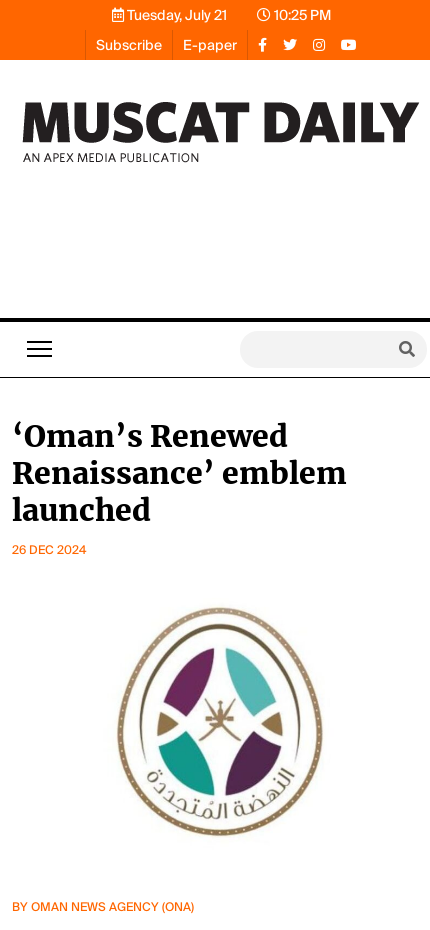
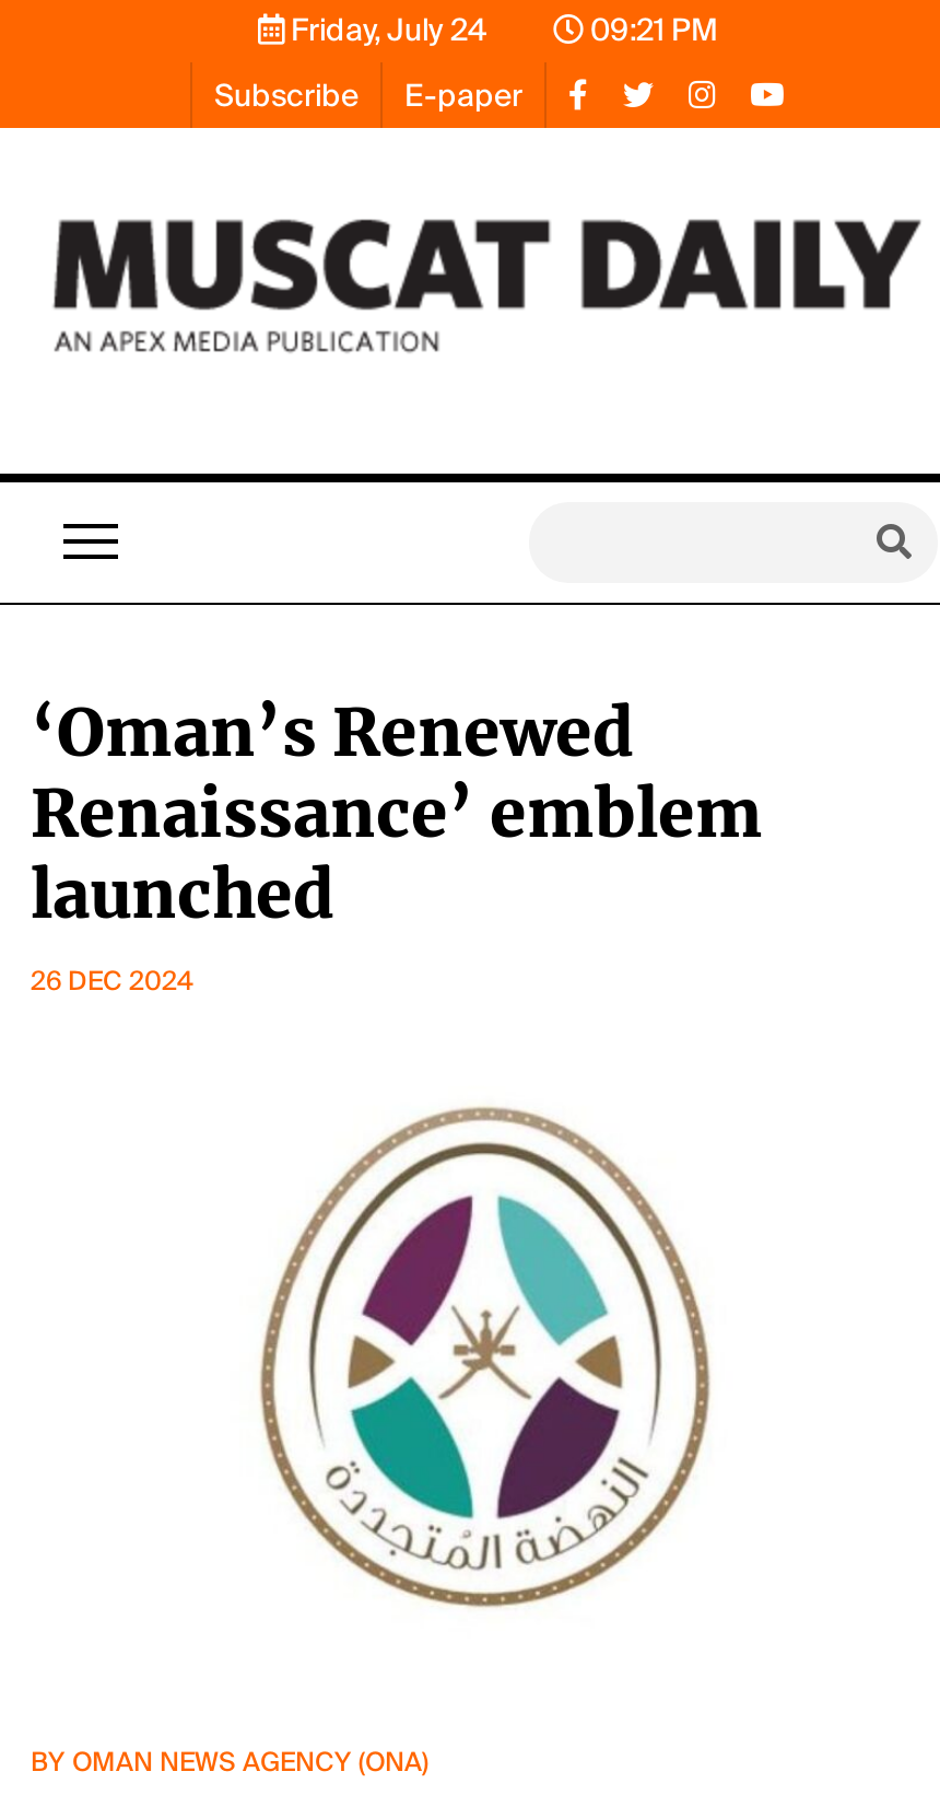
[123,6,226,24] Tuesday, July 21 -> [284,10,487,49] Friday, July 24
[270,6,330,24] 10:25 PM -> [584,10,717,49] 09:21 PM

